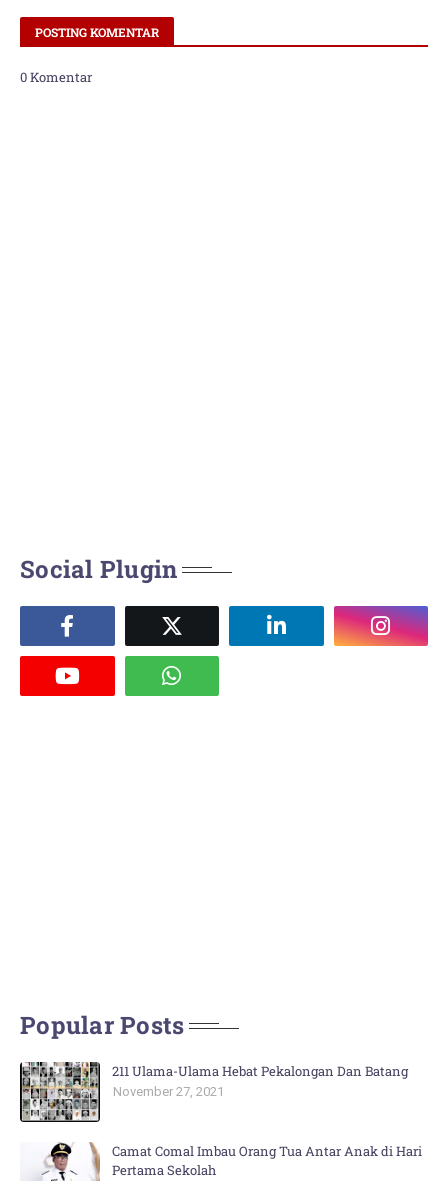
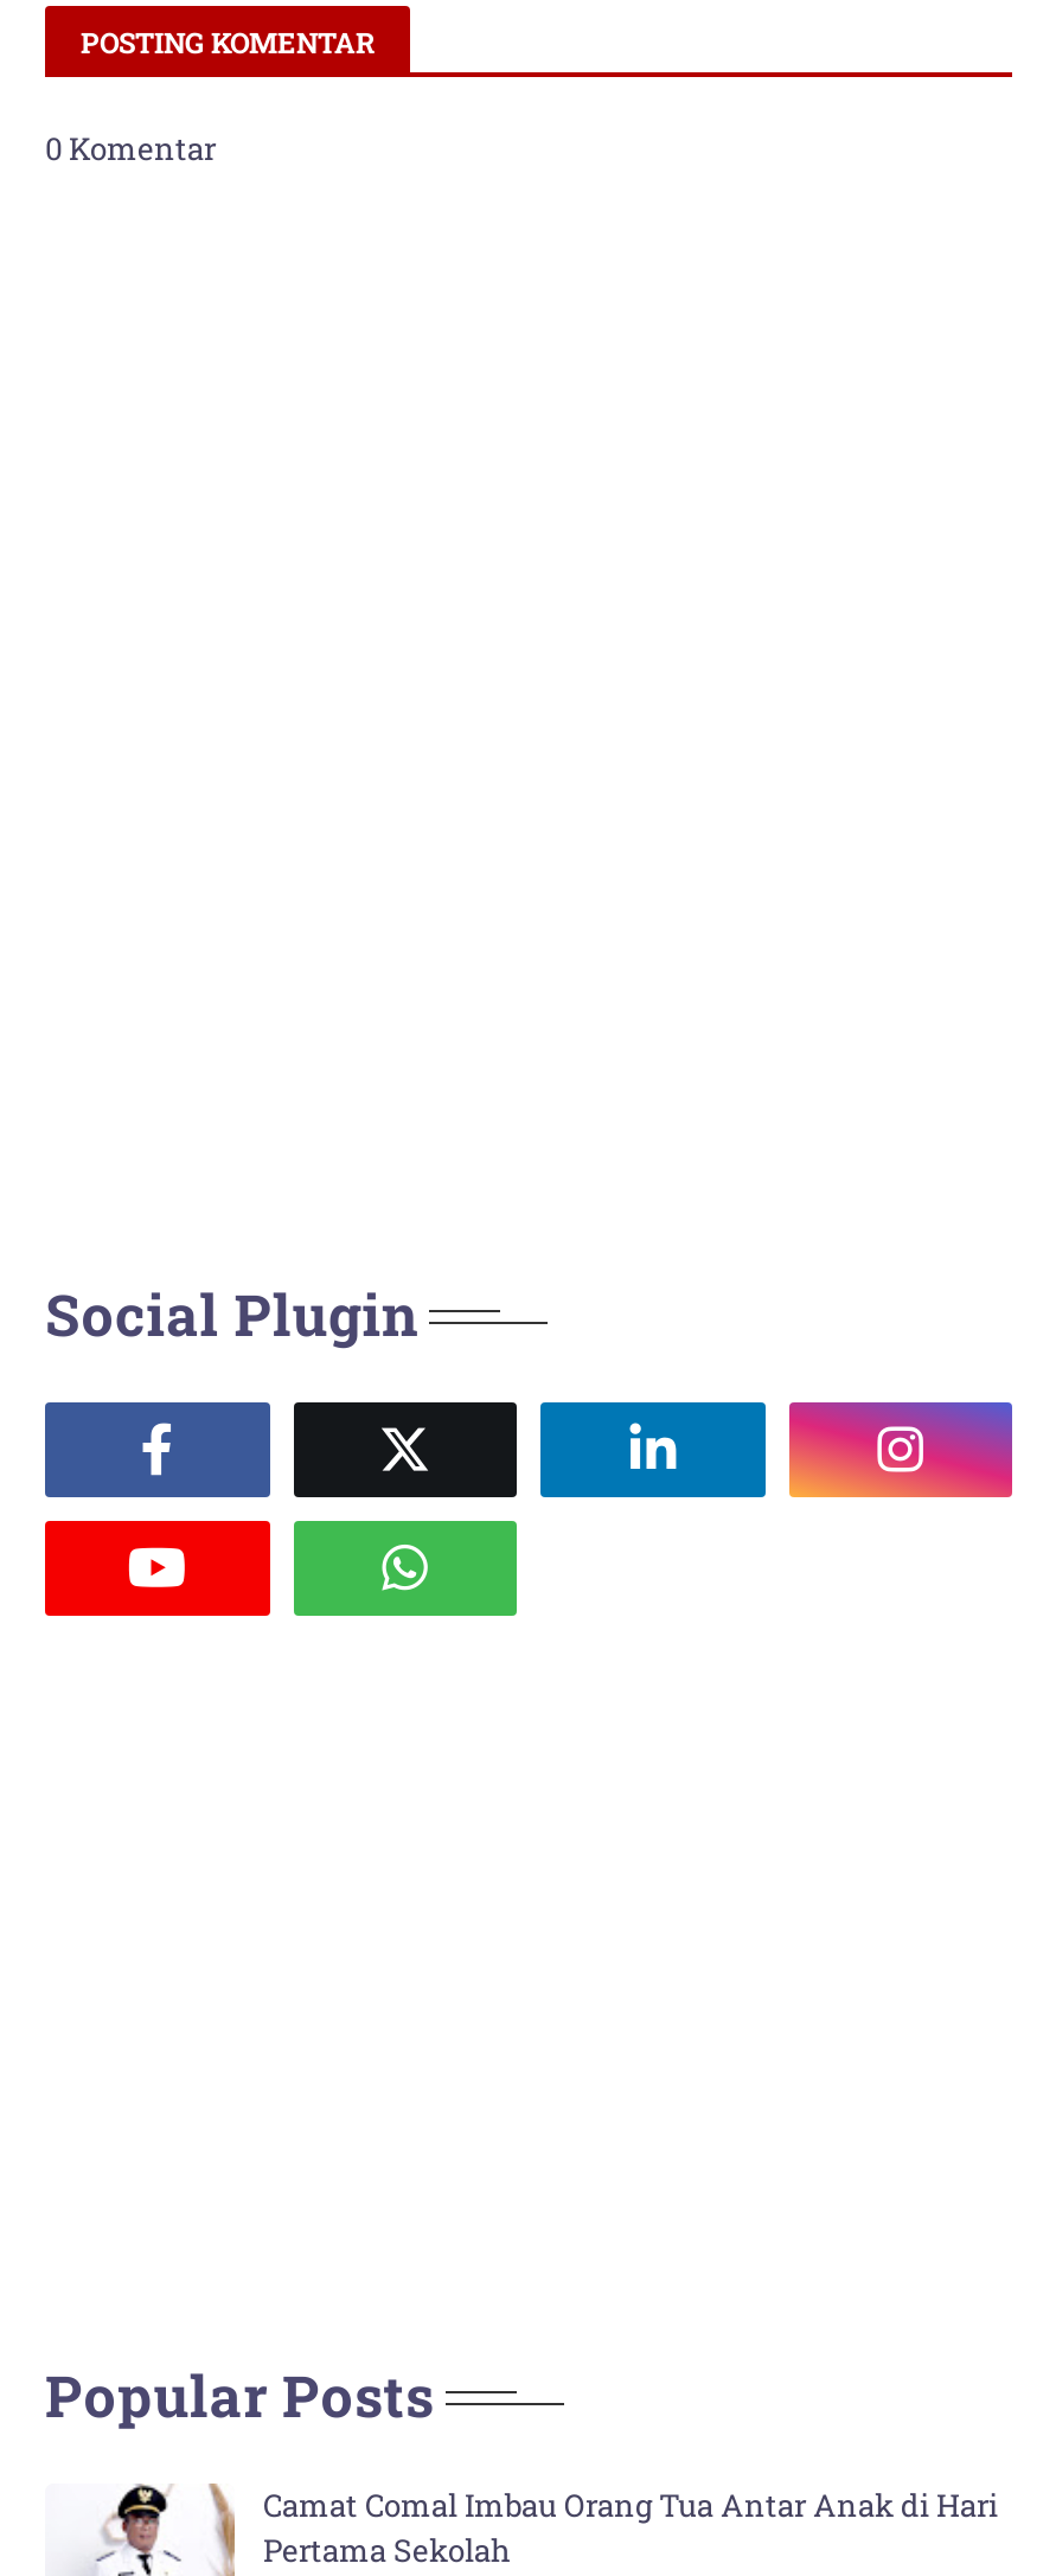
[19,1061,408,1123] [image] | 211 Ulama-Ulama Hebat Pekalongan Dan Batang | November 27, 2021 -> none

